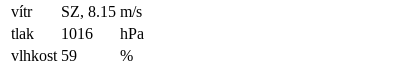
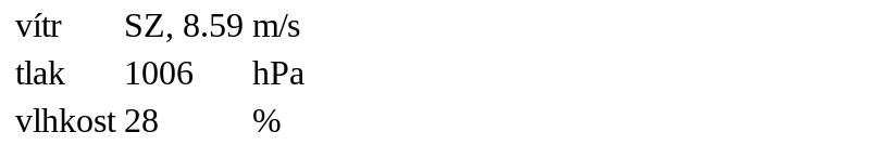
[11,3,142,20] vítr SZ, 8.15 m/s -> [15,7,300,43] vítr SZ, 8.59 m/s
[11,25,144,42] tlak 1016 hPa -> [15,54,304,91] tlak 1006 hPa
[11,47,77,64] vlhkost 59 -> [15,102,159,139] vlhkost 28

